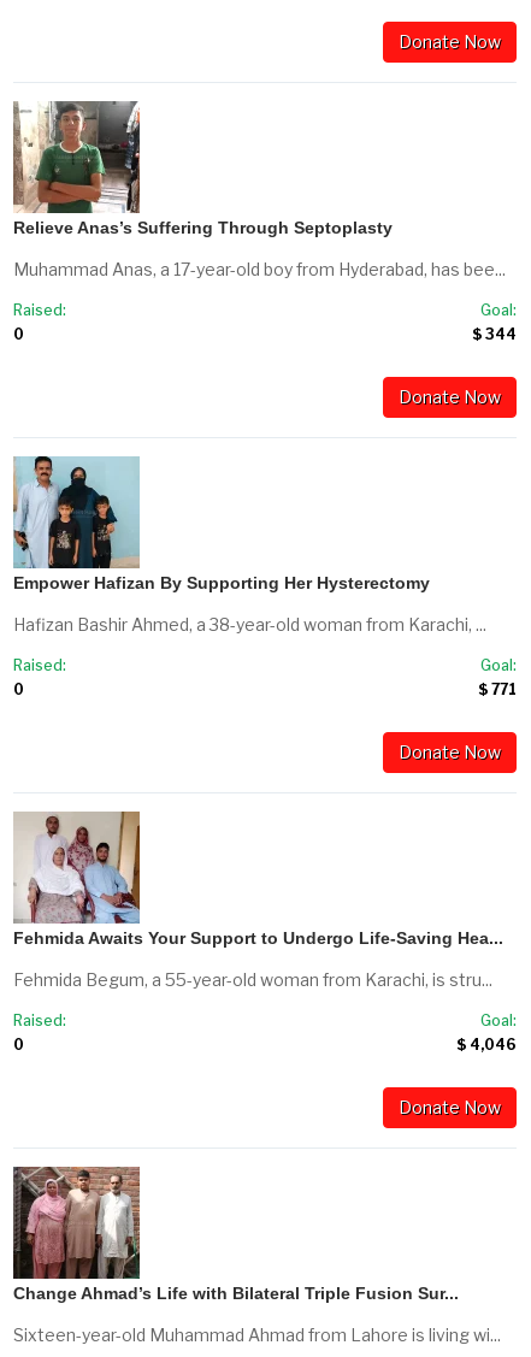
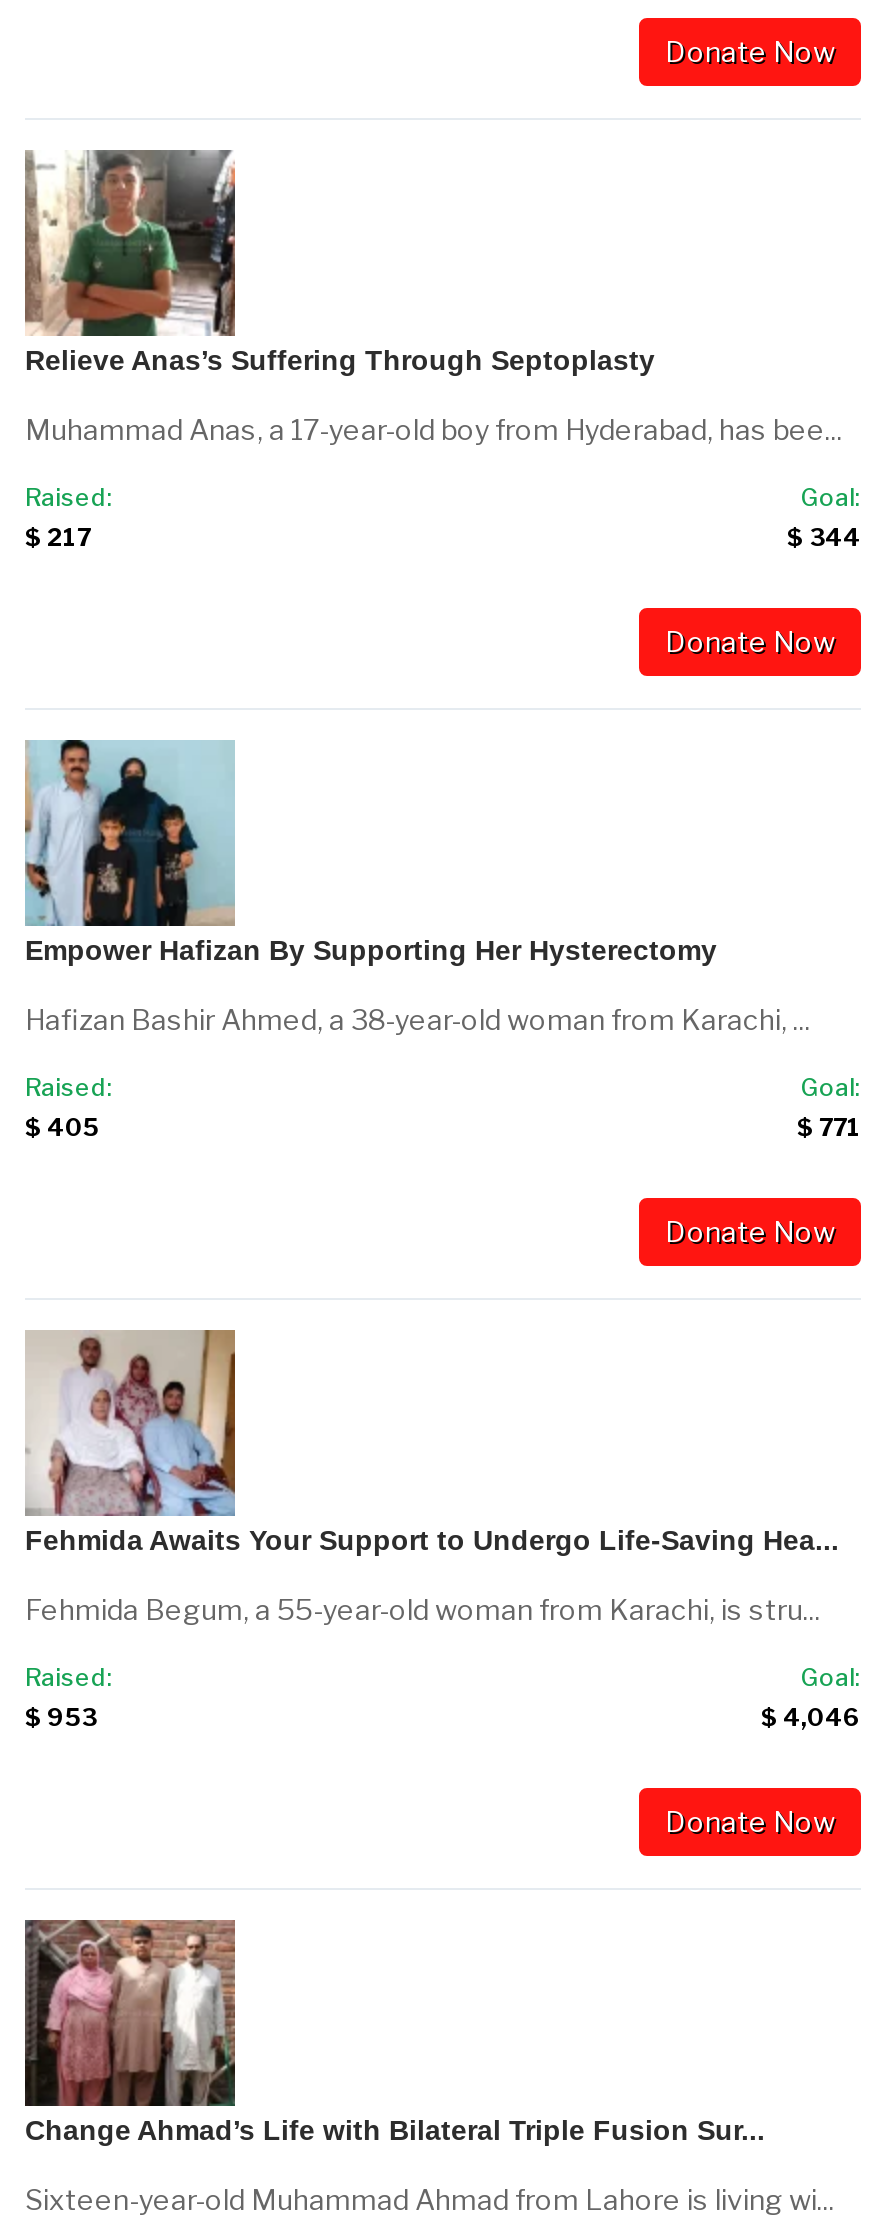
[13,325,24,343] 0 -> [25,522,91,552] $ 217
[13,680,24,698] 0 -> [25,1112,99,1142] $ 405
[13,1035,24,1053] 0 -> [25,1702,97,1732] $ 953

